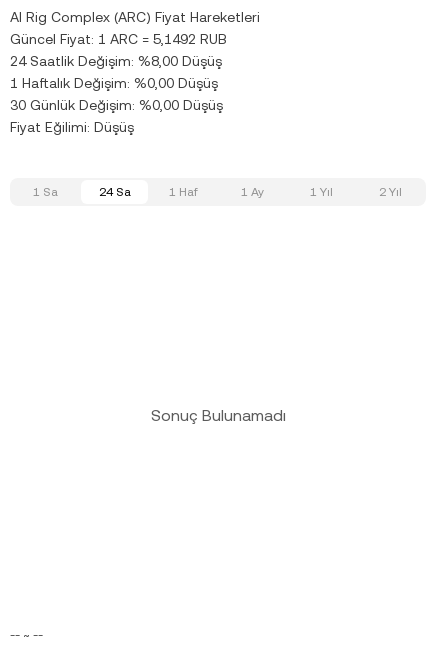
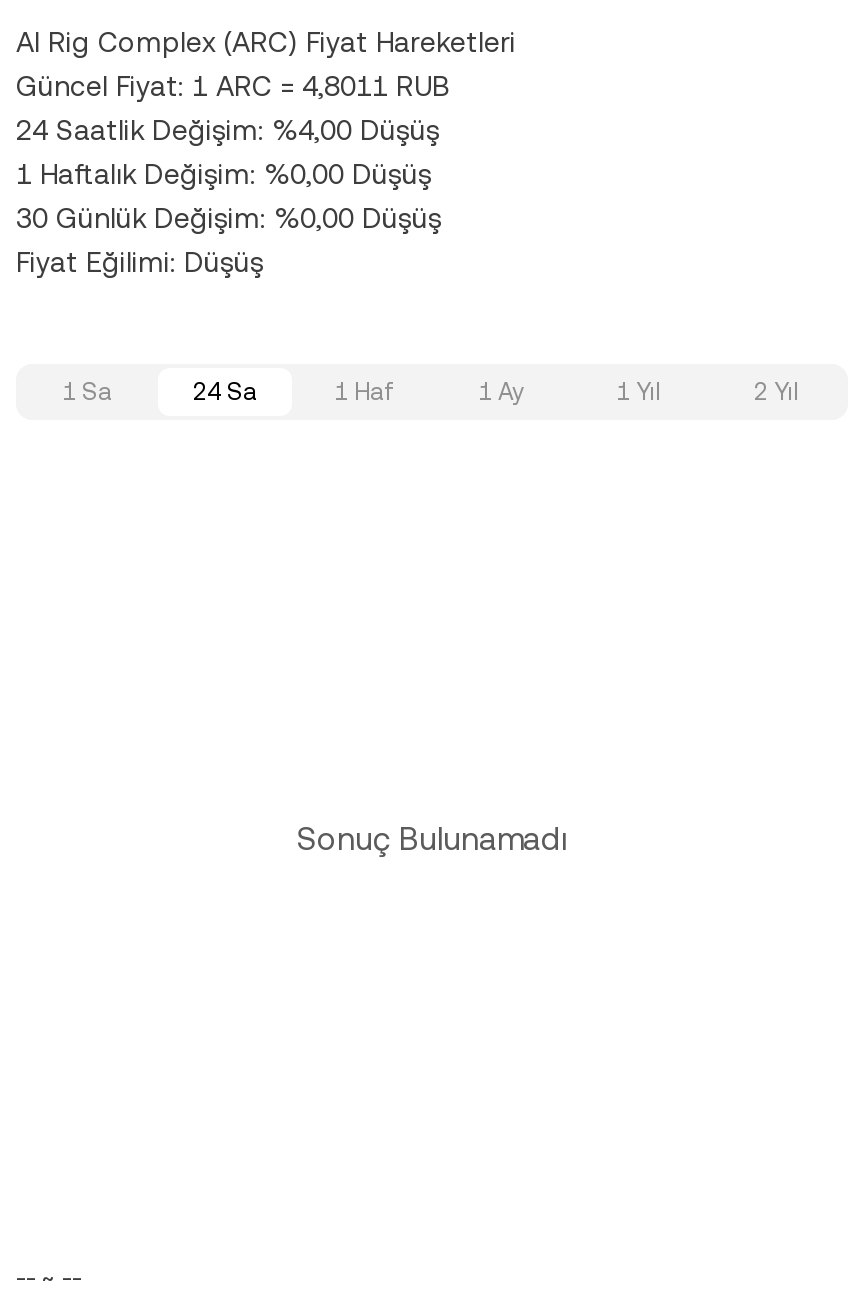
[10,31,227,47] Güncel Fiyat: 1 ARC = 5,1492 RUB -> [16,70,450,102] Güncel Fiyat: 1 ARC = 4,8011 RUB
[10,53,222,69] 24 Saatlik Değişim: %8,00 Düşüş -> [16,114,440,146] 24 Saatlik Değişim: %4,00 Düşüş

